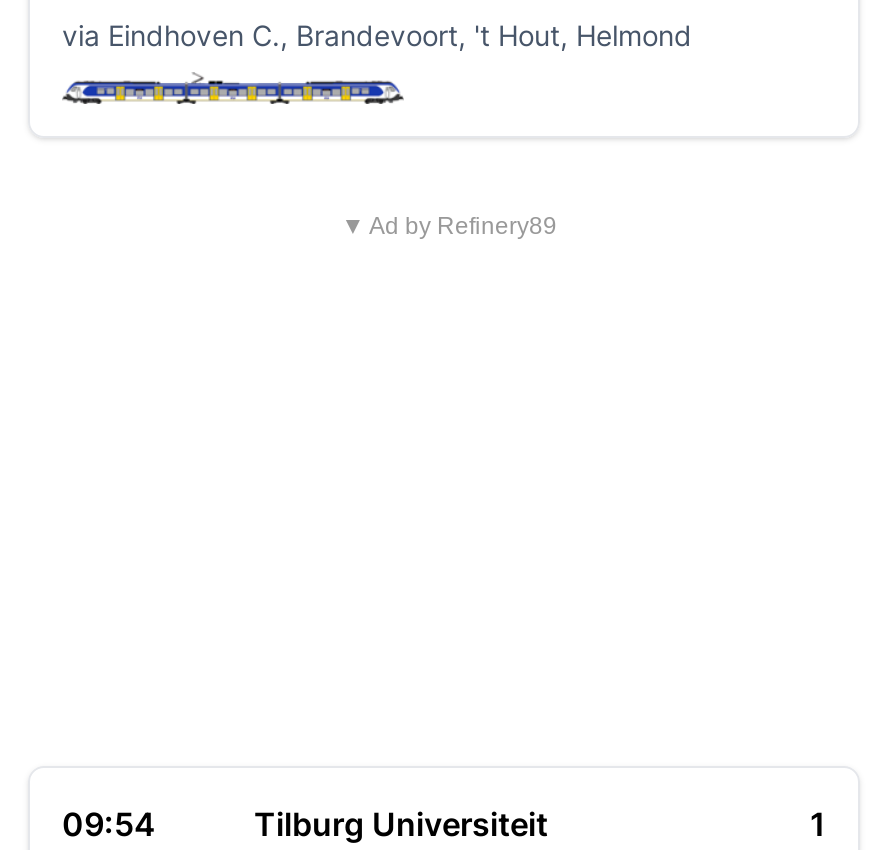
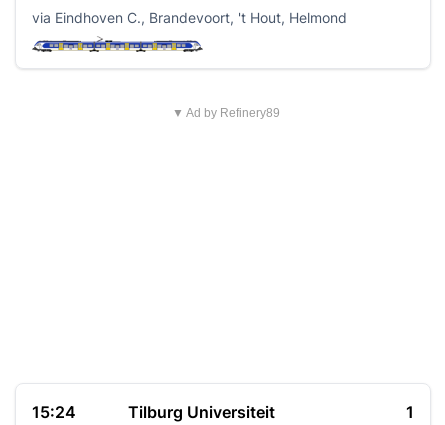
[62,804,156,844] 09:54 -> [32,402,76,422] 15:24

